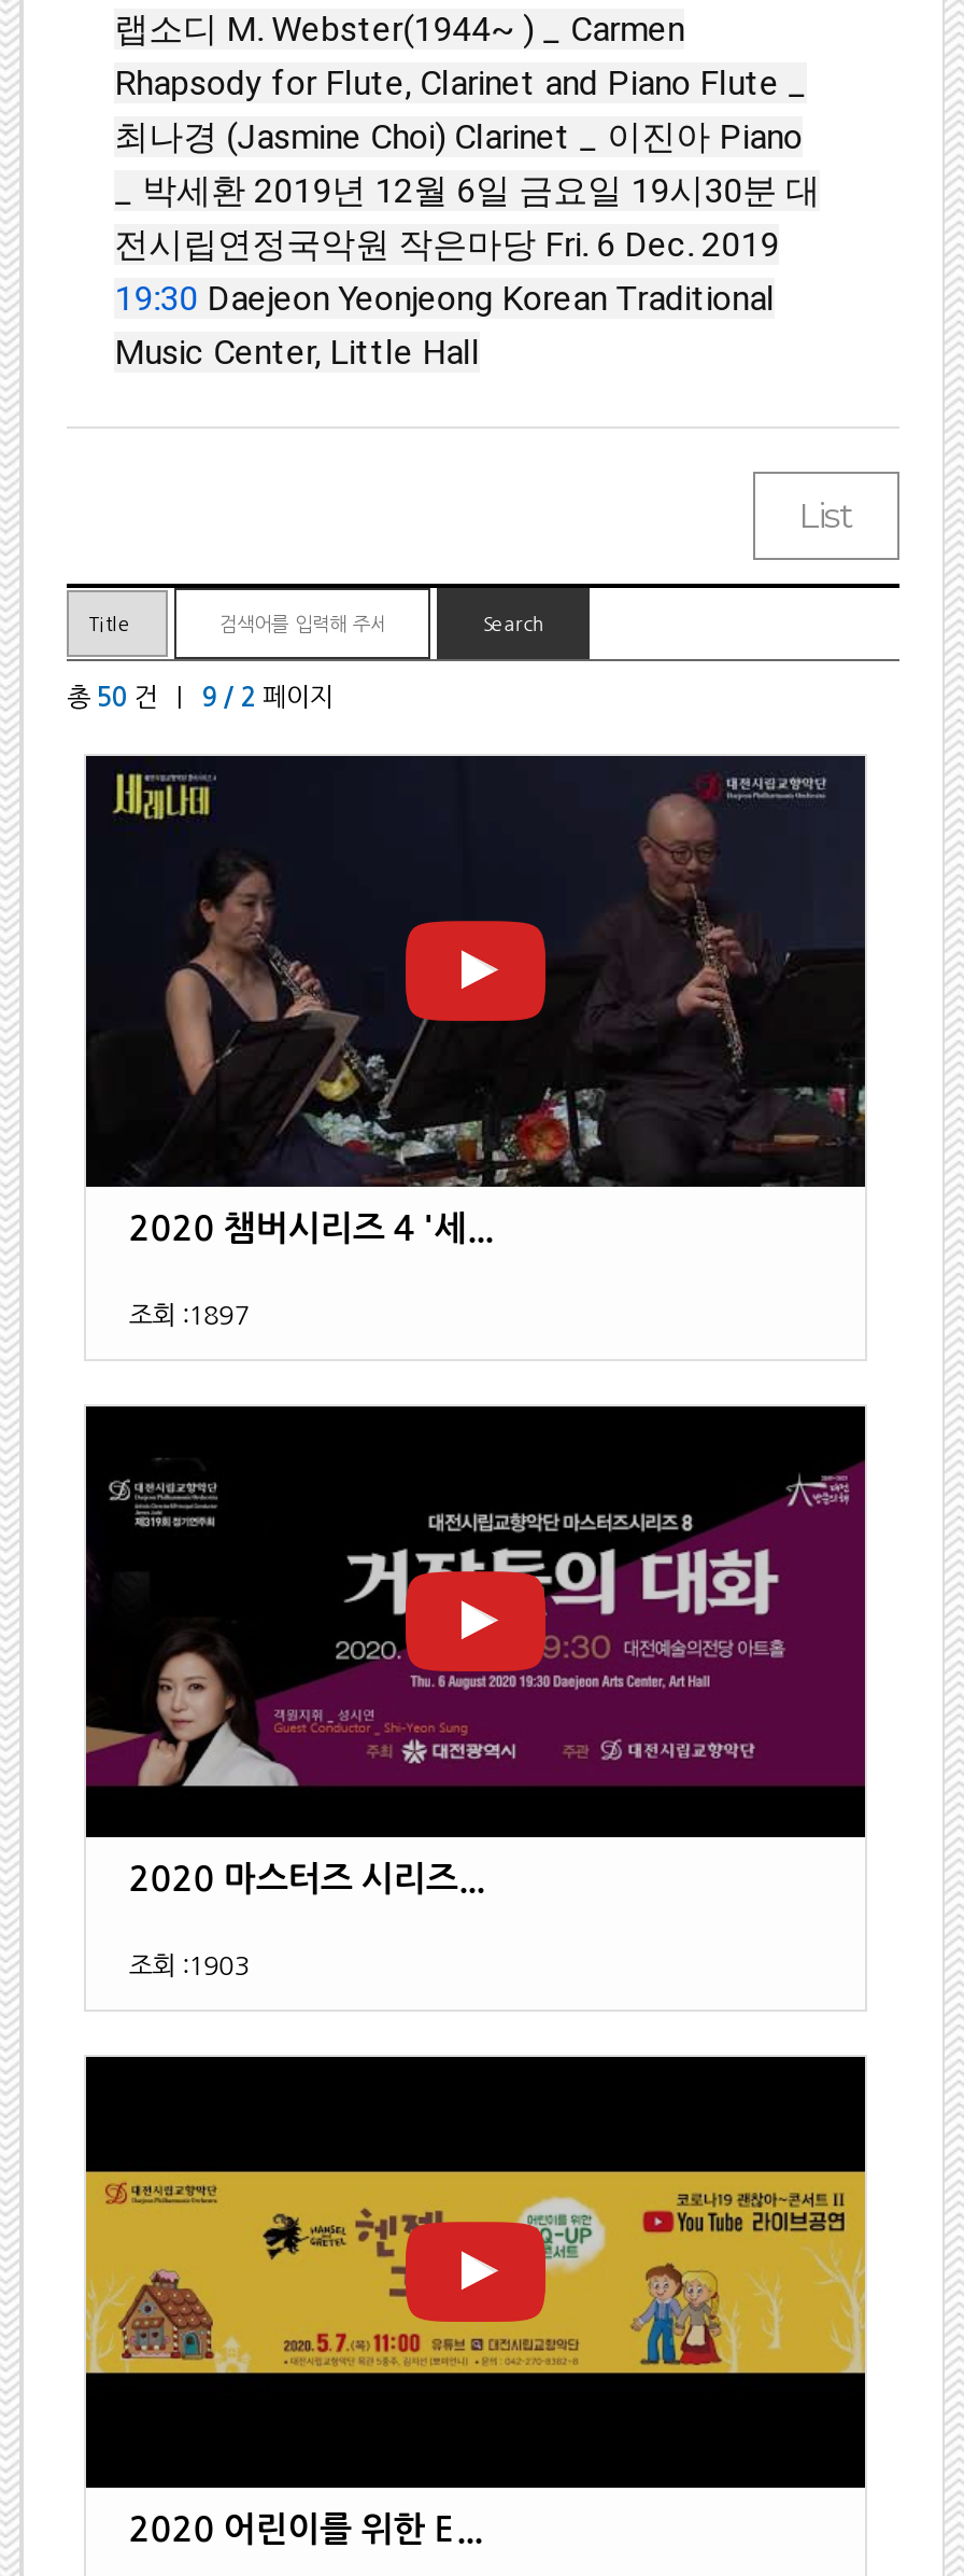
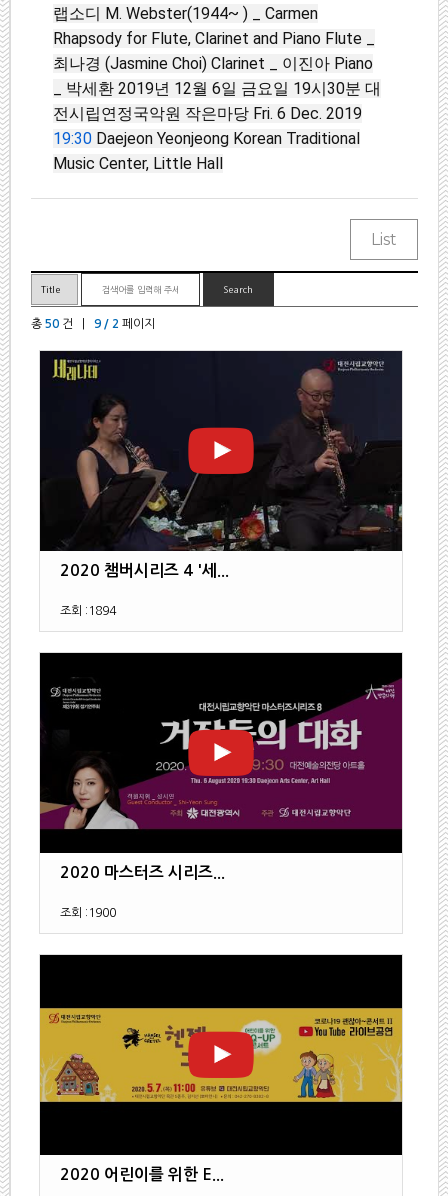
[128,1303,249,1329] 조회 : 1897 -> [60,605,116,617] 조회 : 1894
[128,1954,249,1979] 조회 : 1903 -> [60,907,116,919] 조회 : 1900

